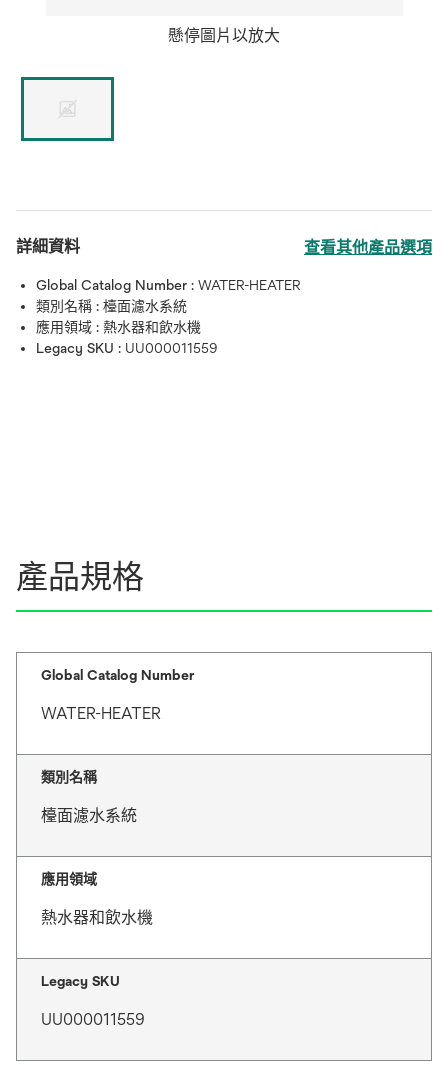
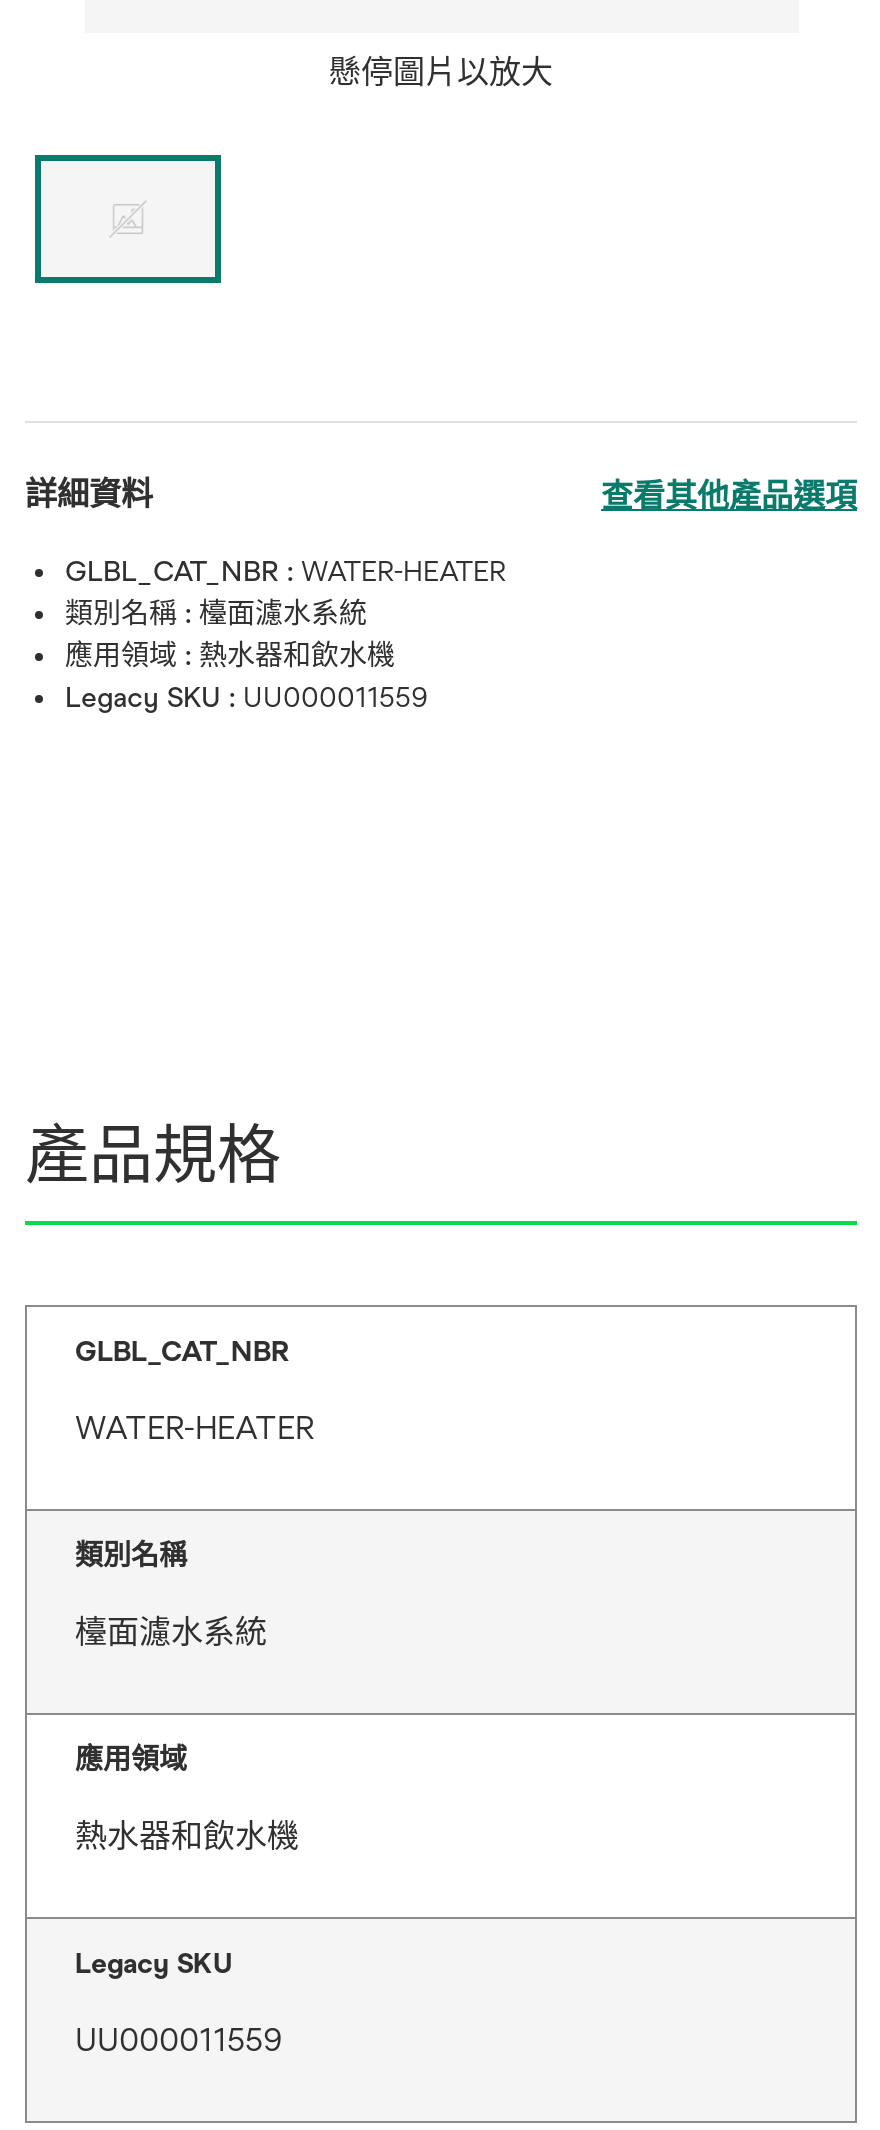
[36,277,301,293] Global Catalog Number : WATER-HEATER -> [65,555,507,587] GLBL_CAT_NBR : WATER-HEATER
[41,667,194,683] Global Catalog Number -> [75,1335,289,1367] GLBL_CAT_NBR

